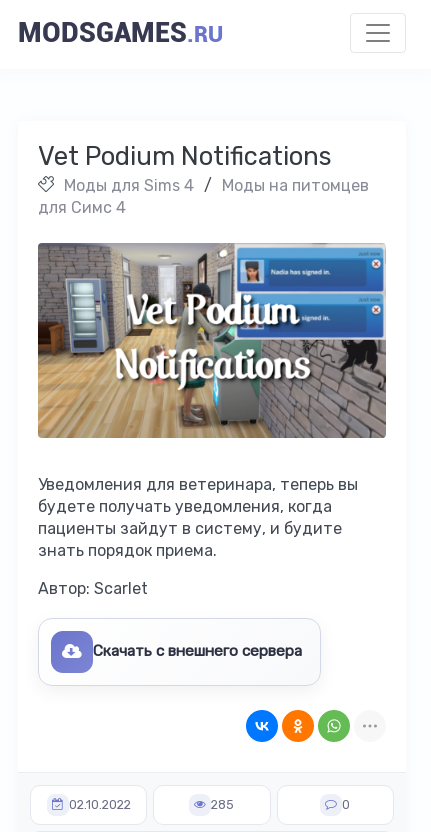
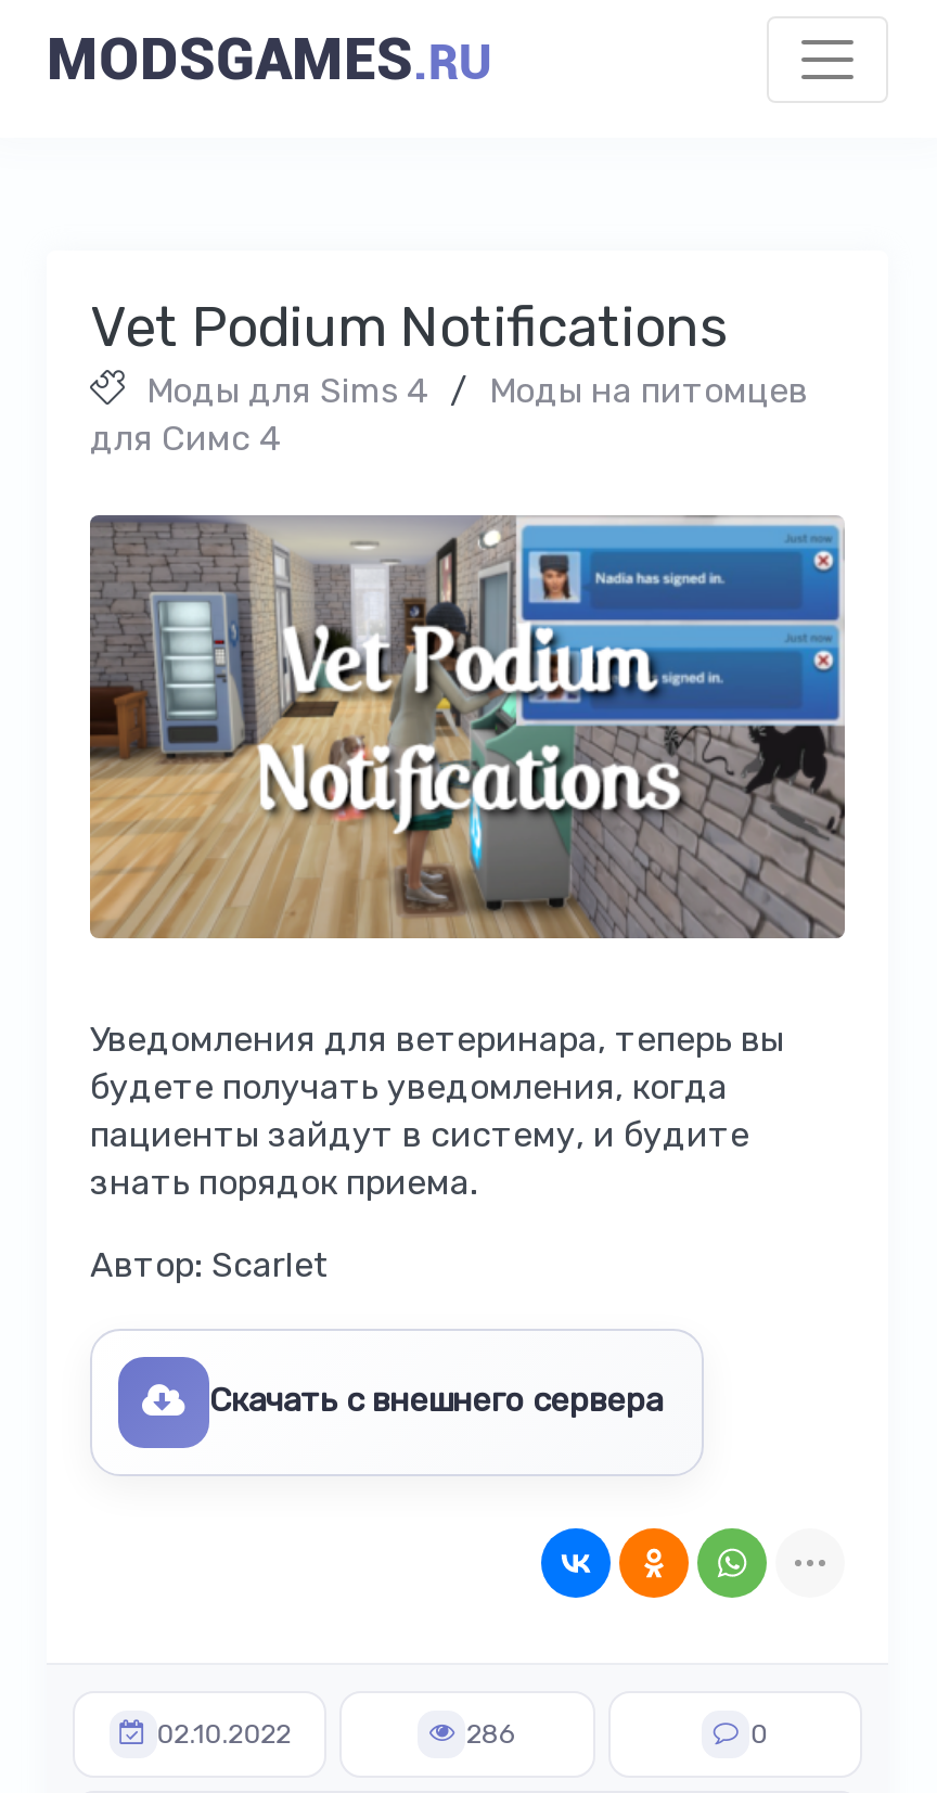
[211,797,234,812] 285 -> [466,1718,516,1750] 286

